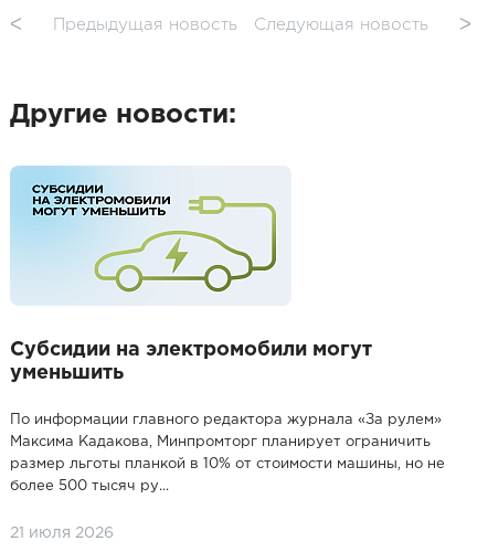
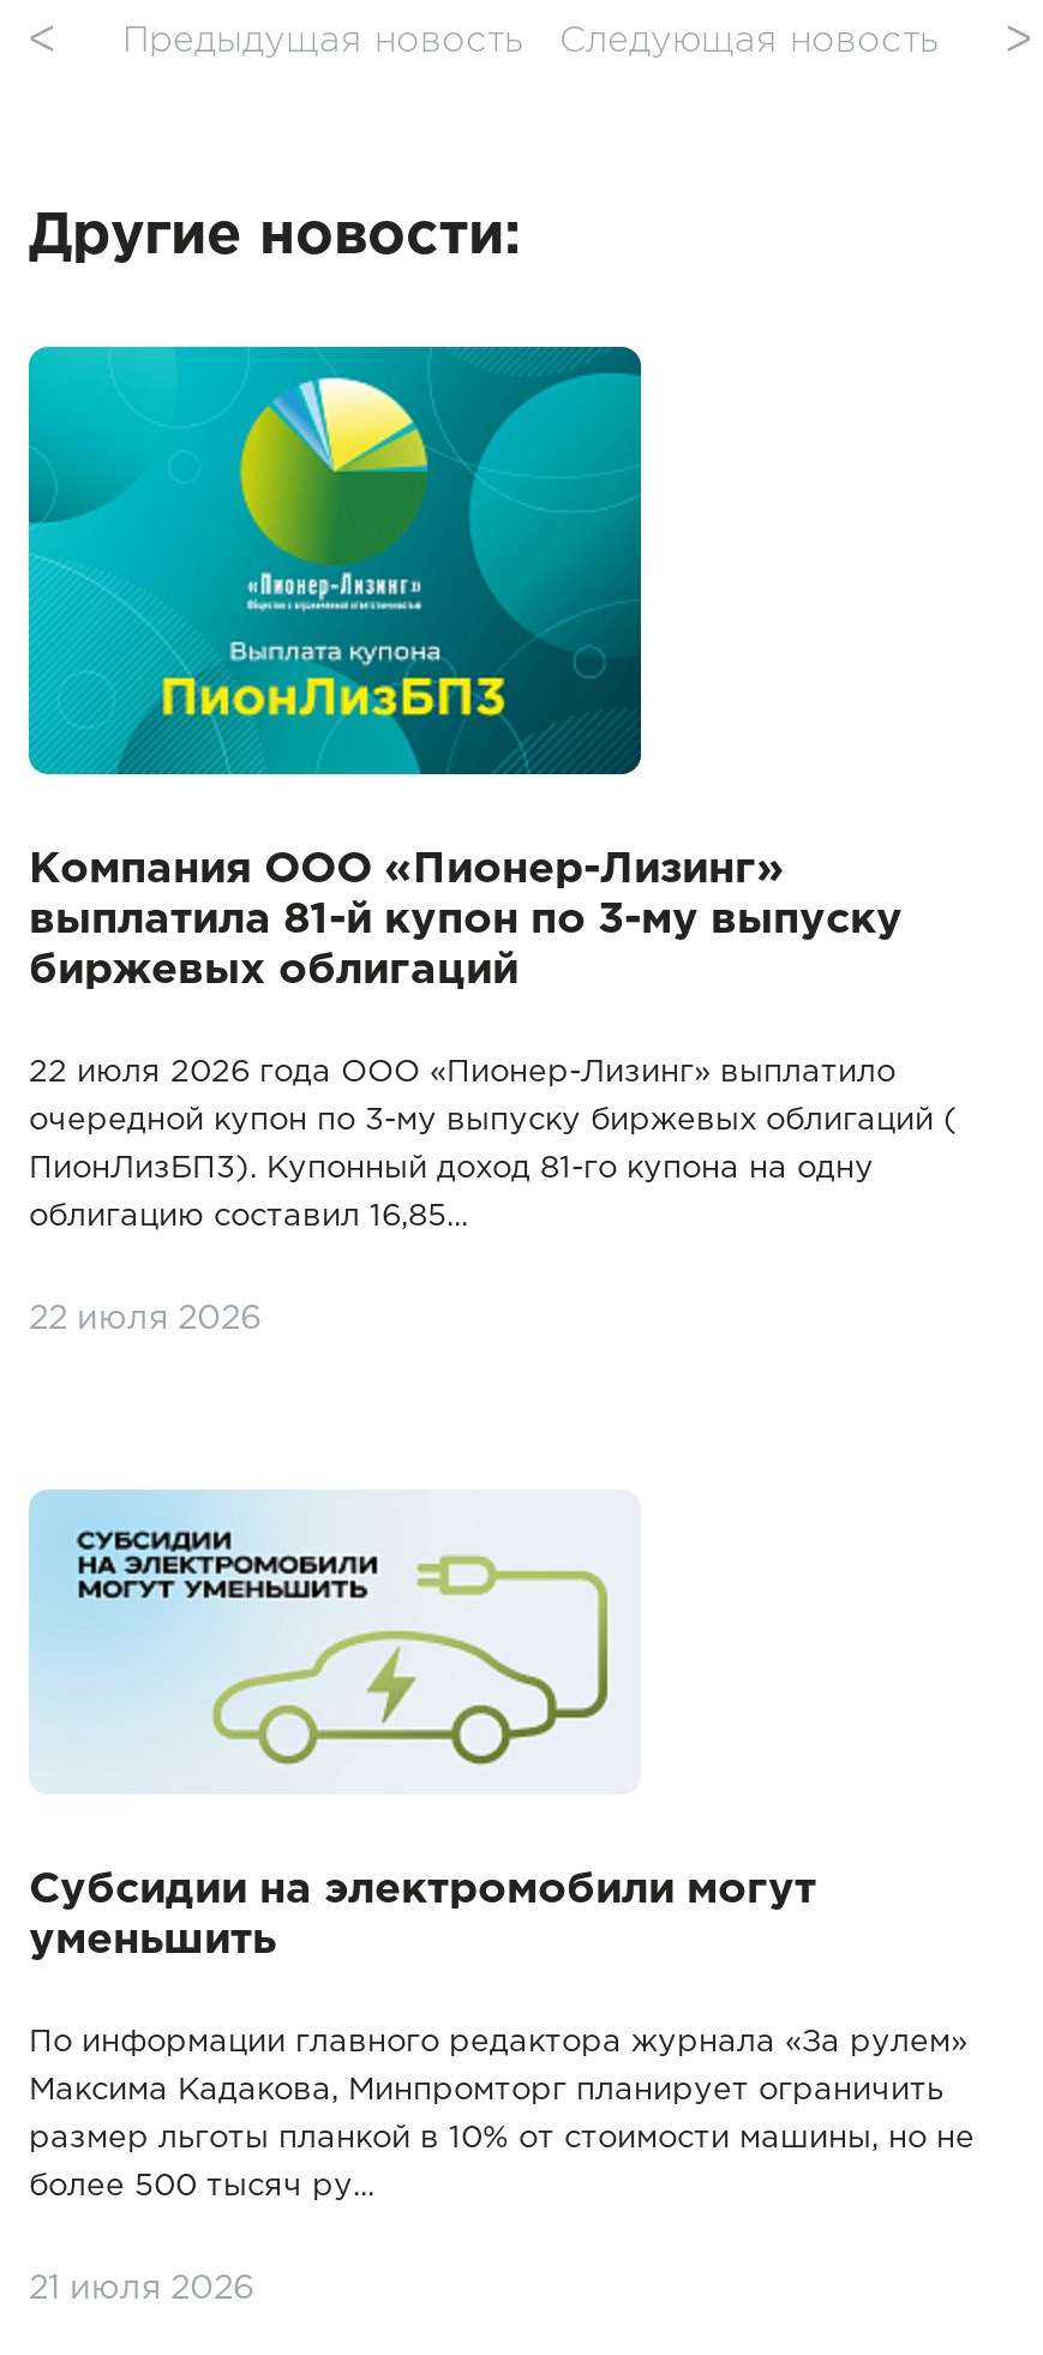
none -> [26,344,958,1231] [image] | Компания ООО «Пионер-Лизинг» | выплатила 81-й купон по 3-му выпуску | биржевых облигаций | 22 июля 2026 года ООО «Пионер-Лизинг» выплатило | очередной купон по 3-му выпуску биржевых облигаций ( | ПионЛизБП3). Купонный доход 81-го купона на одну | облигацию составил 16,85...
none -> [29,1305,262,1334] 22 июля 2026

